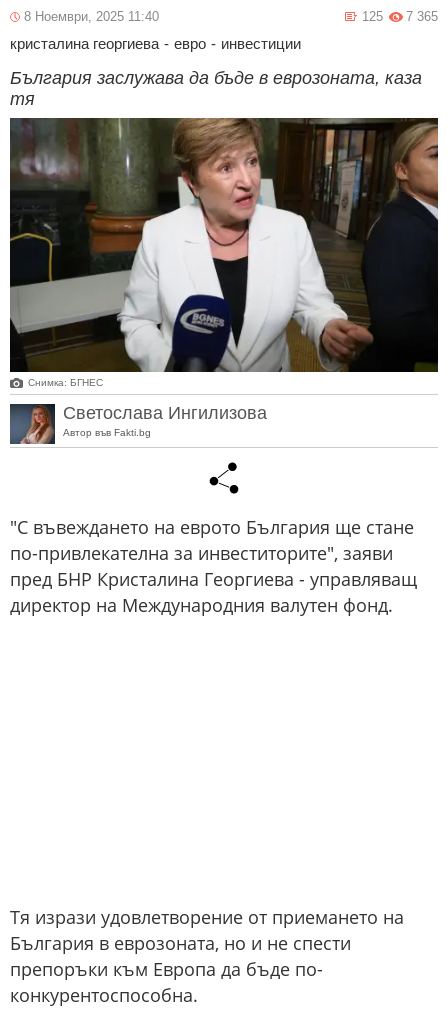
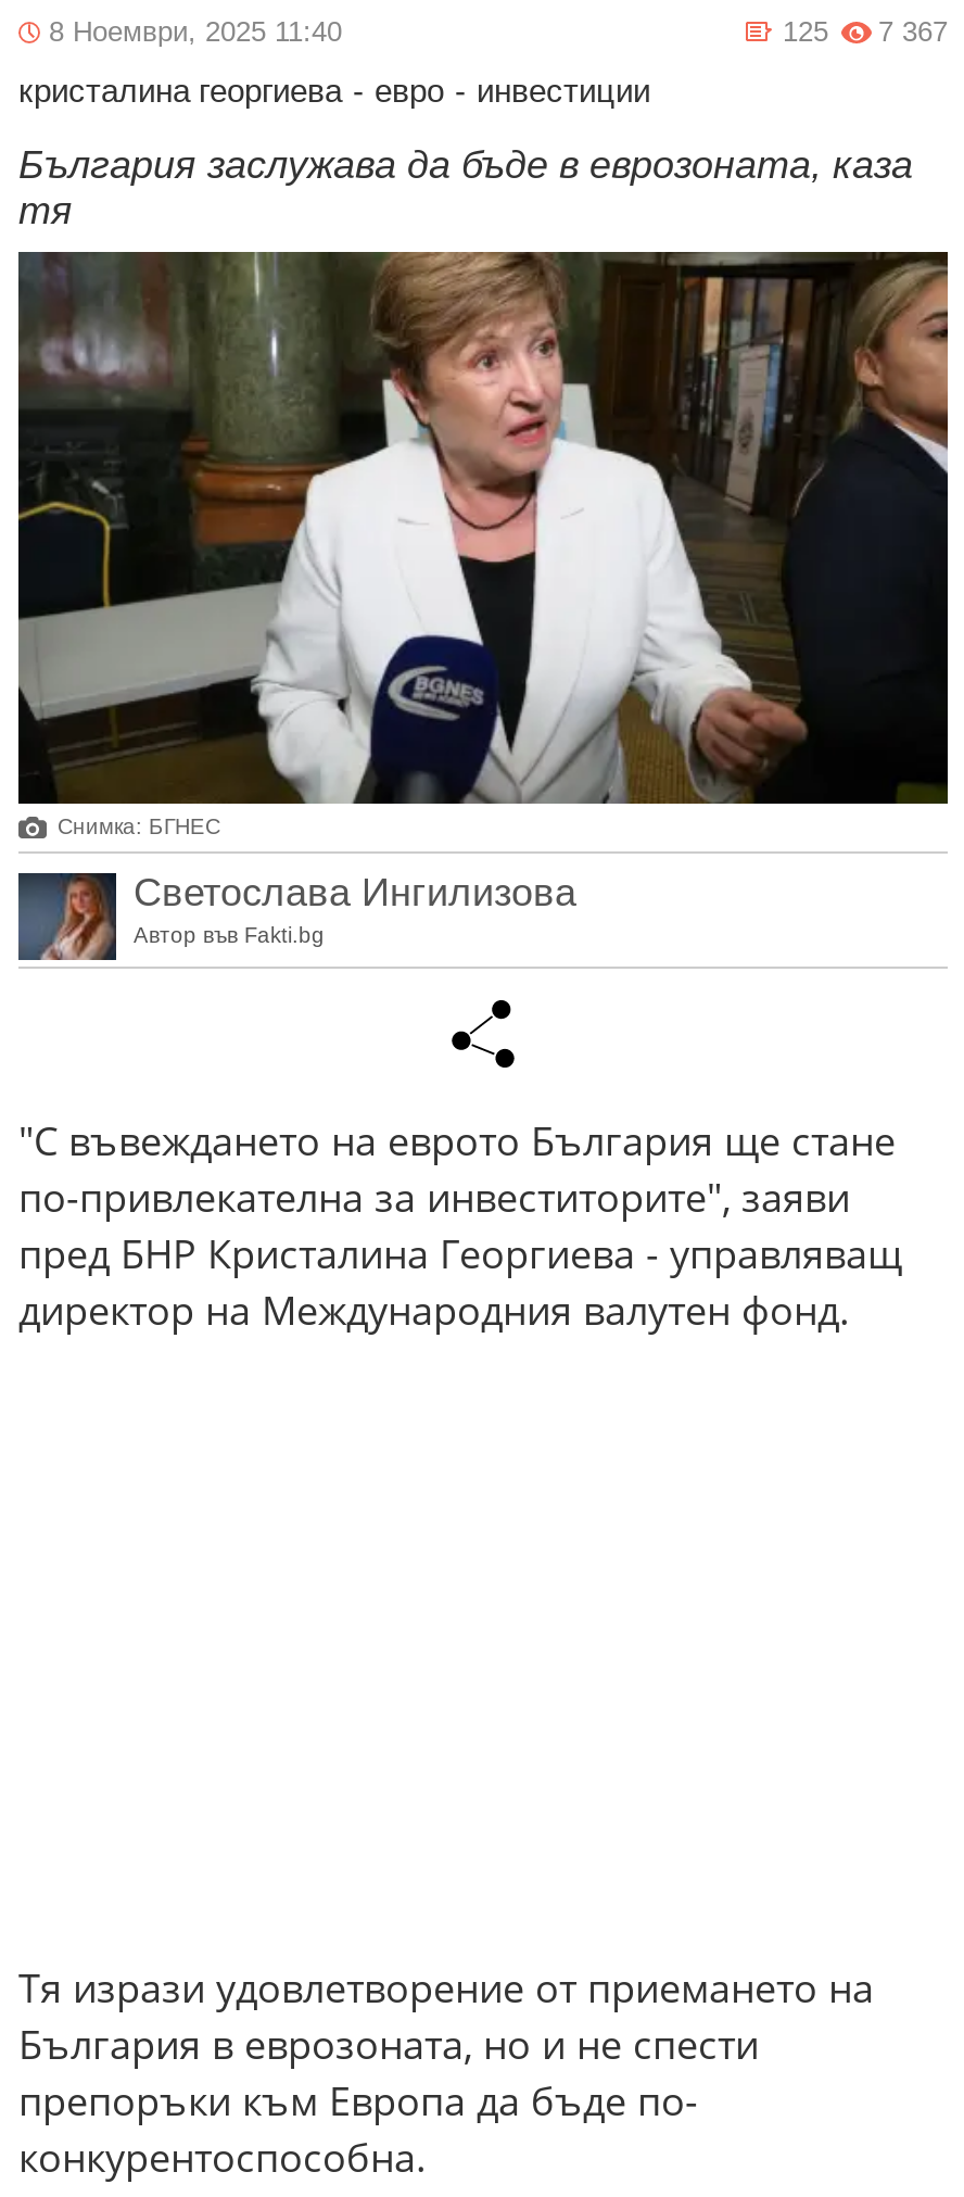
[362,9,438,24] 125 7 365 -> [783,15,948,48] 125 7 367

